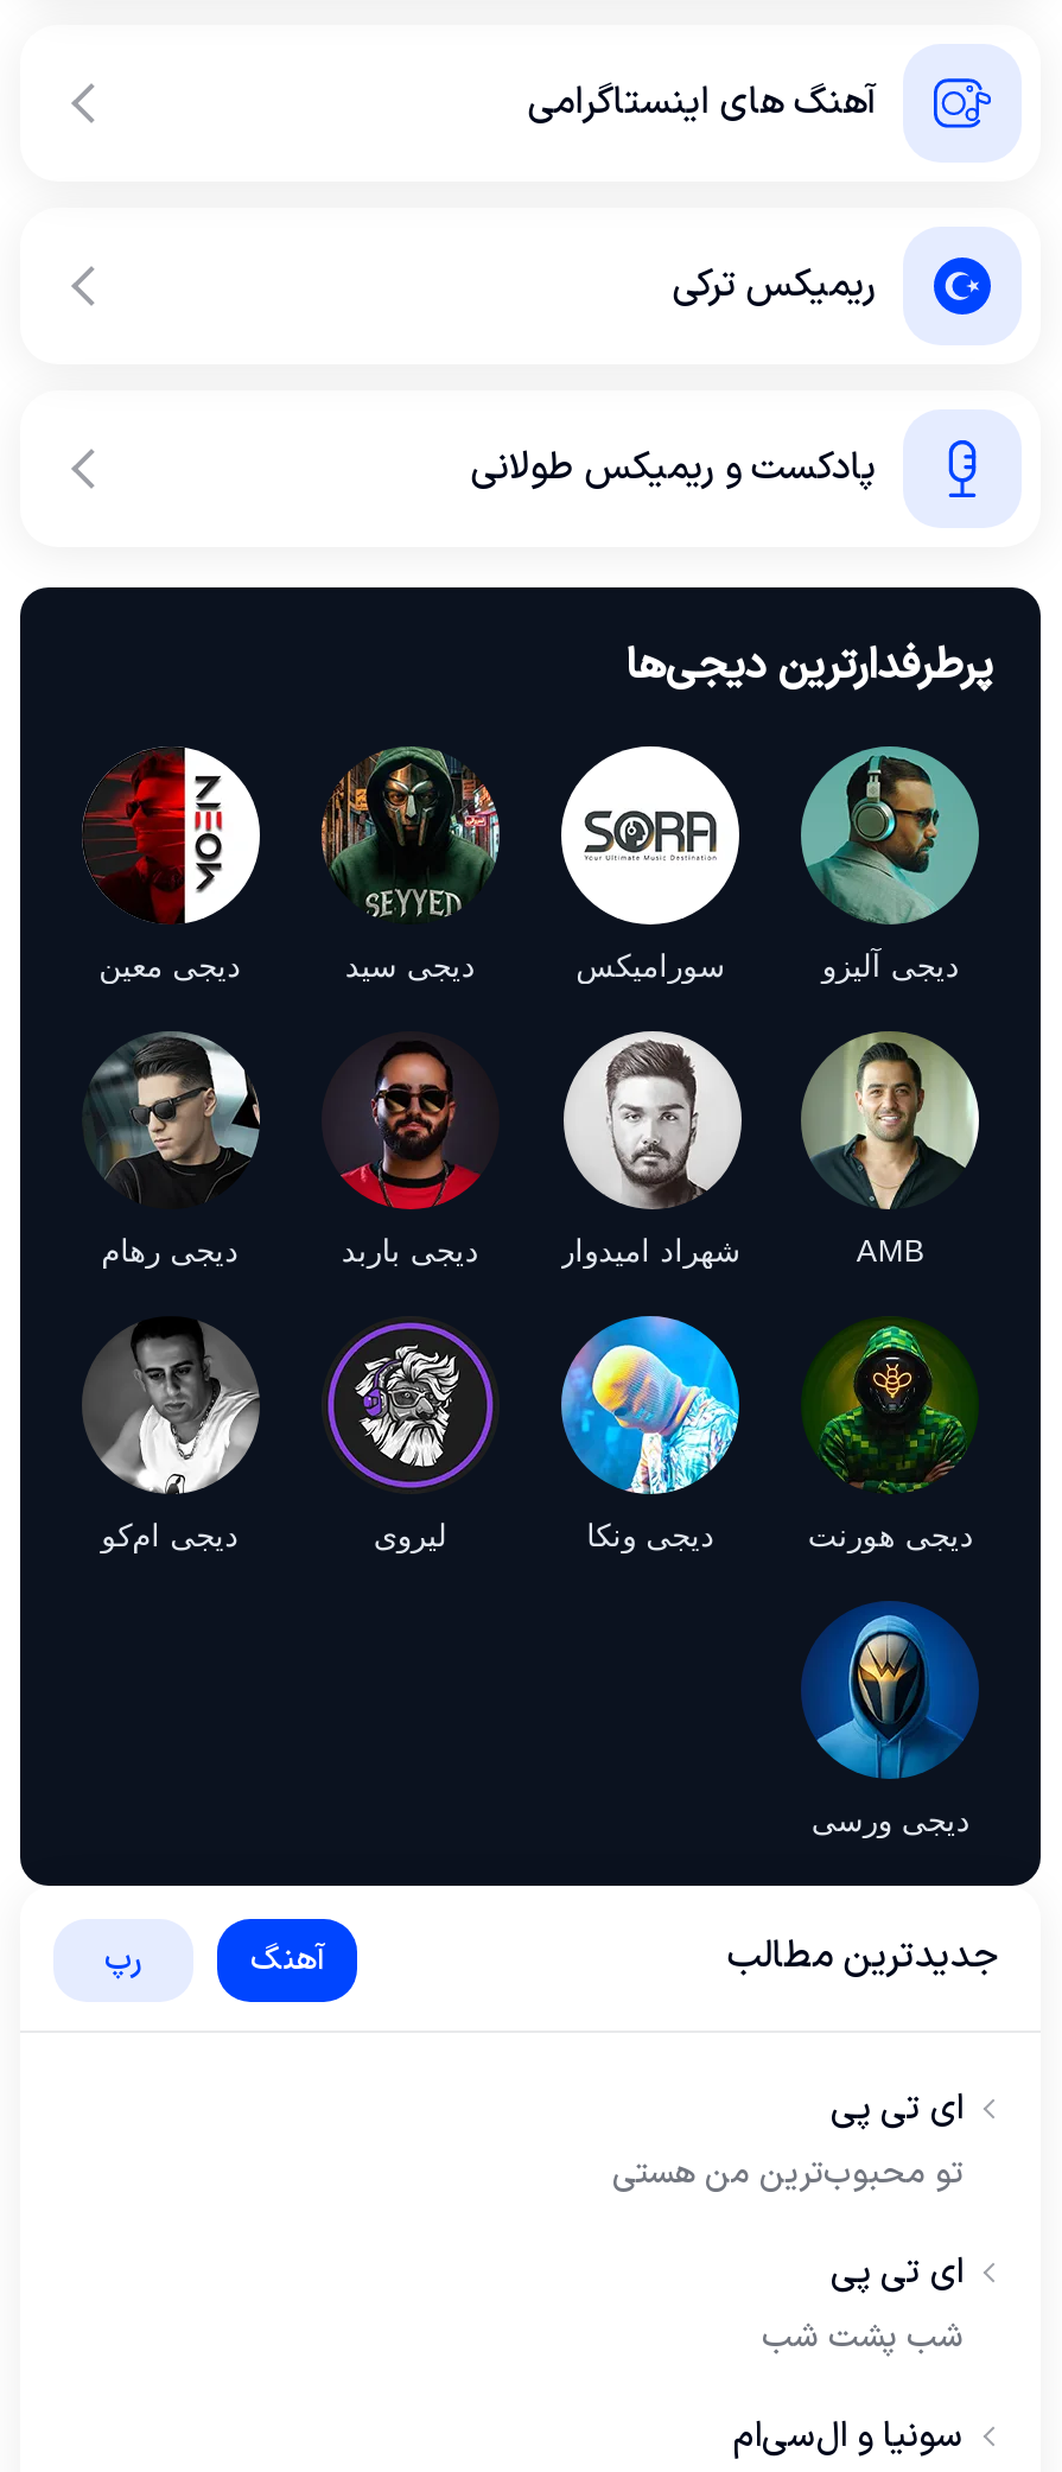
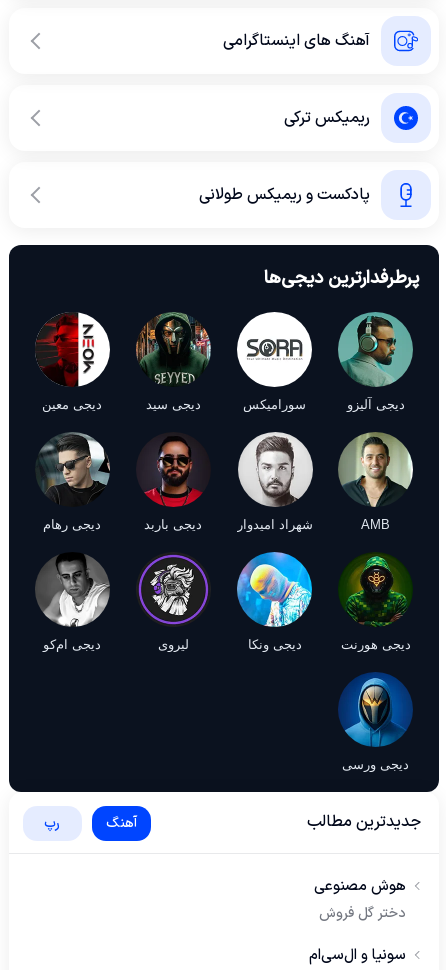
[612,2084,964,2364] ای تی پی | تو محبوب‌ترین من هستی | ای تی پی | شب پشت شب -> [314,875,406,924] هوش مصنوعی | دختر گل فروش

